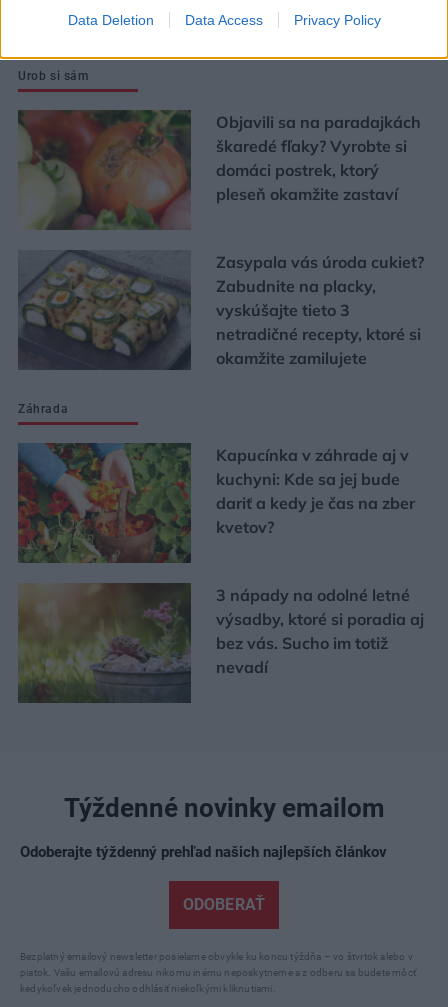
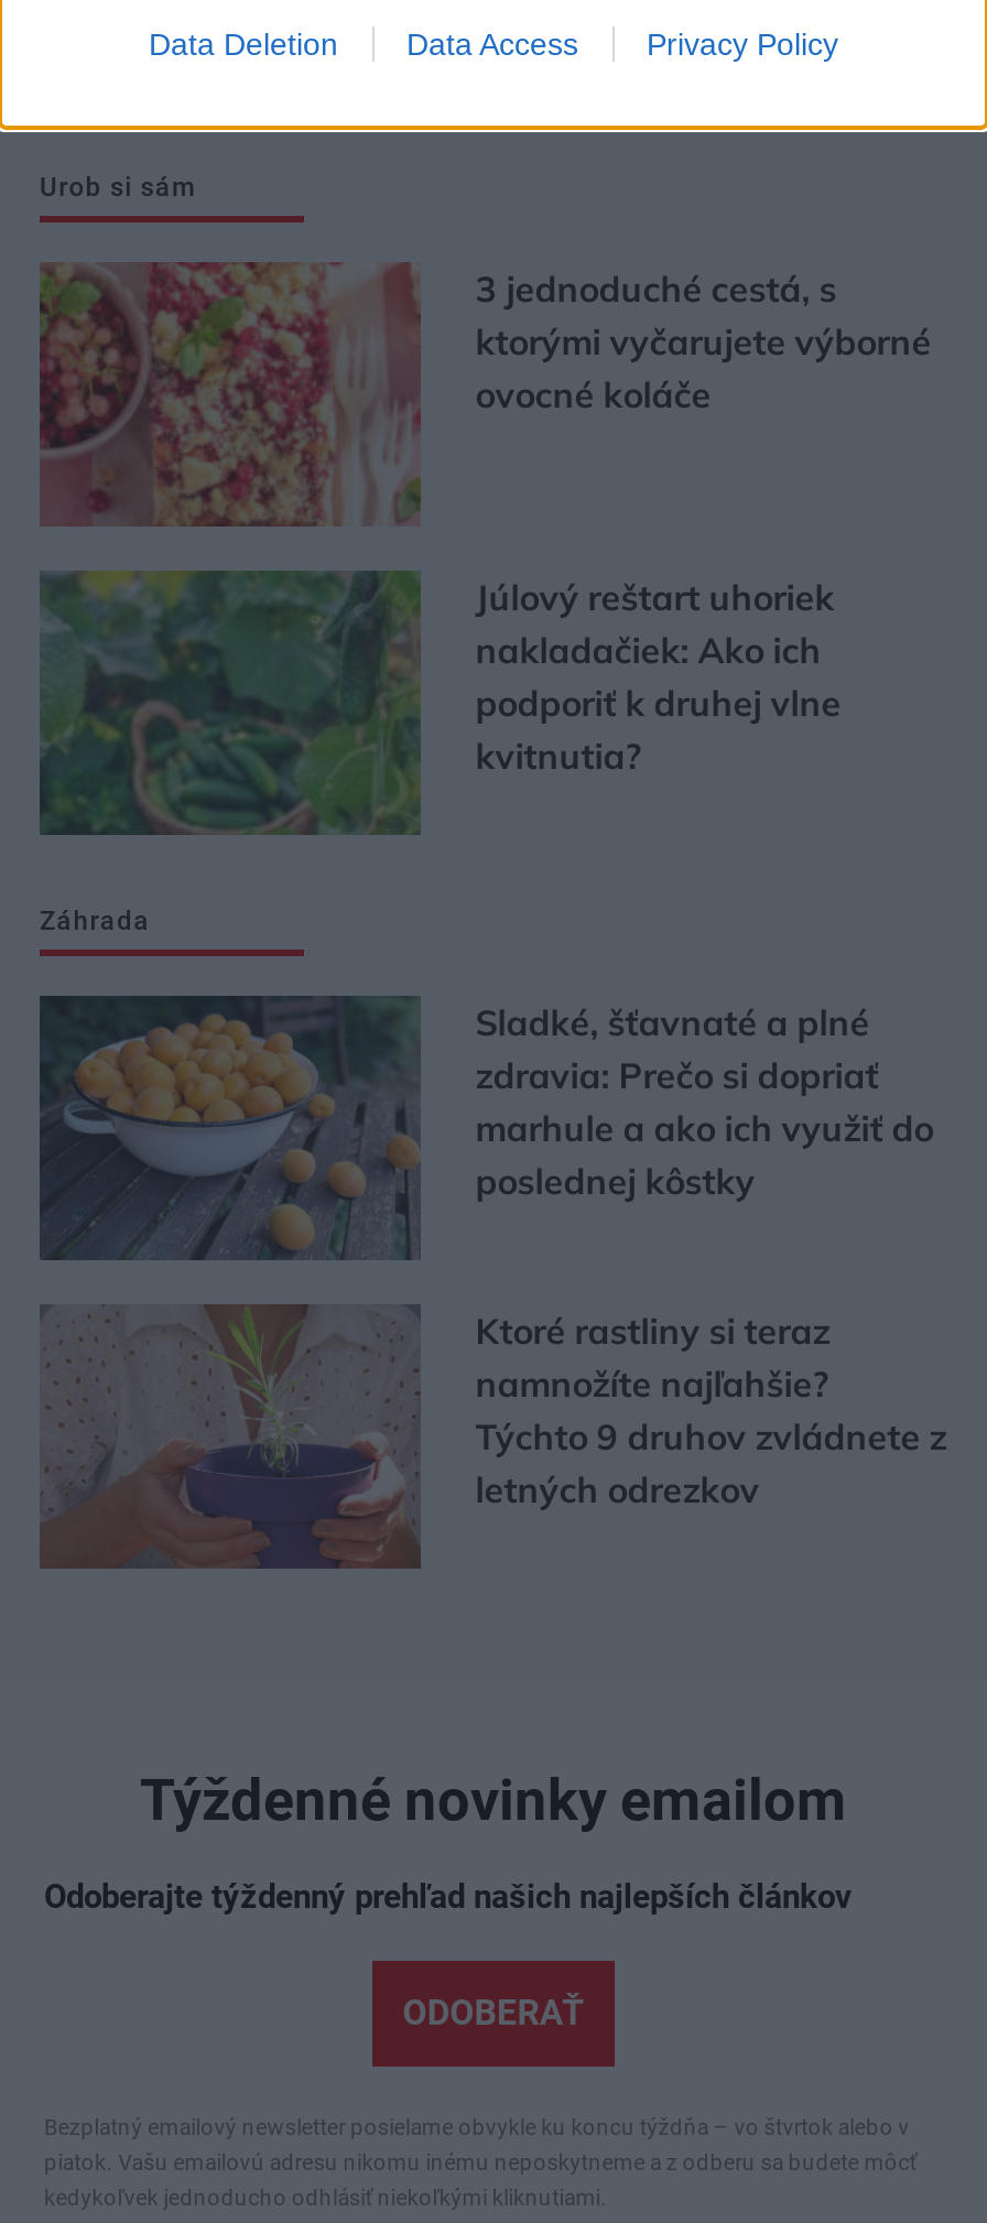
[18,110,421,230] [image] | Objavili sa na paradajkách | škaredé fľaky? Vyrobte si | domáci postrek, ktorý | pleseň okamžite zastaví -> [40,264,931,524] [image] | 3 jednoduché cestá, s | ktorými vyčarujete výborné | ovocné koláče
[20,251,424,369] [image] | Zasypala vás úroda cukiet? | Zabudnite na placky, | vyskúšajte tieto 3 | netradičné recepty, ktoré si | okamžite zamilujete -> [42,573,841,831] [image] | Júlový reštart uhoriek | nakladačiek: Ako ich | podporiť k druhej vlne | kvitnutia?
[18,444,415,562] [image] | Kapucínka v záhrade aj v | kuchyni: Kde sa jej bude | dariť a kedy je čas na zber | kvetov? -> [40,996,934,1258] [image] | Sladké, šťavnaté a plné | zdravia: Prečo si dopriať | marhule a ako ich využiť do | poslednej kôstky
[19,583,424,702] [image] | 3 nápady na odolné letné | výsadby, ktoré si poradia aj | bez vás. Sucho im totiž | nevadí -> [44,1306,947,1564] [image] | Ktoré rastliny si teraz | namnožíte najľahšie? | Týchto 9 druhov zvládnete z | letných odrezkov

